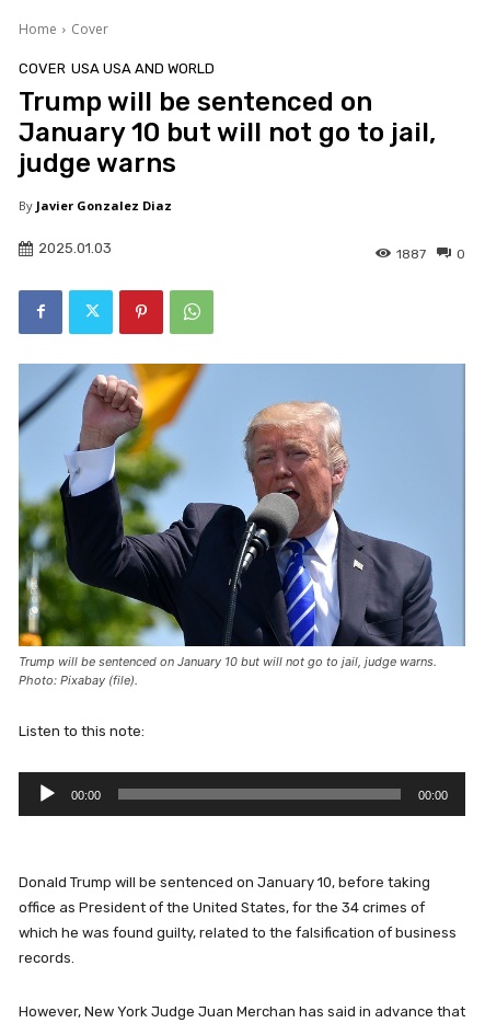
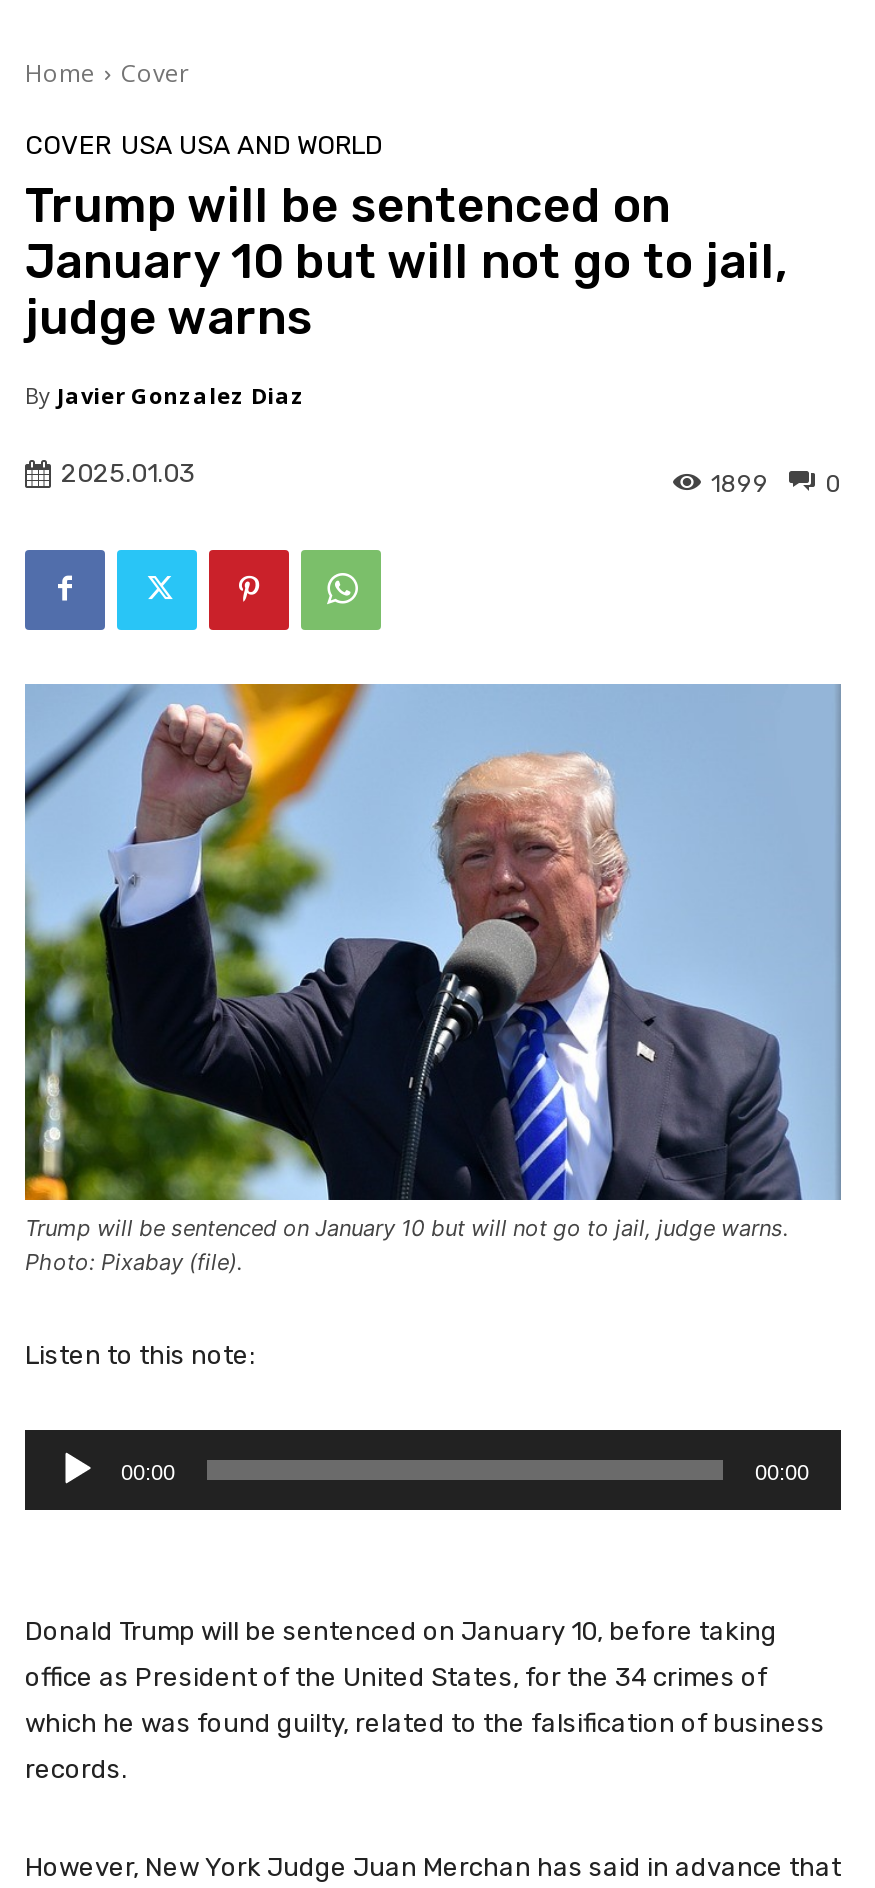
[396,246,465,262] 1887 0 -> [711,470,841,498] 1899 0

